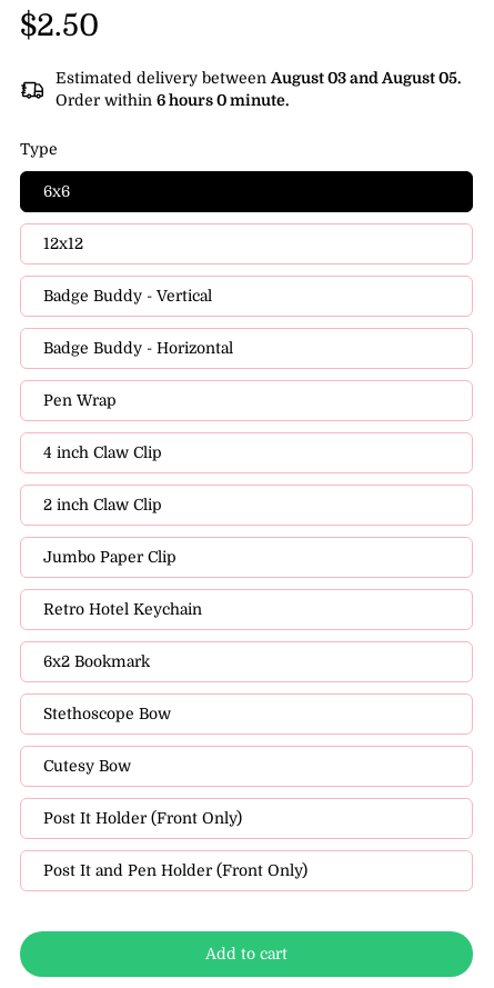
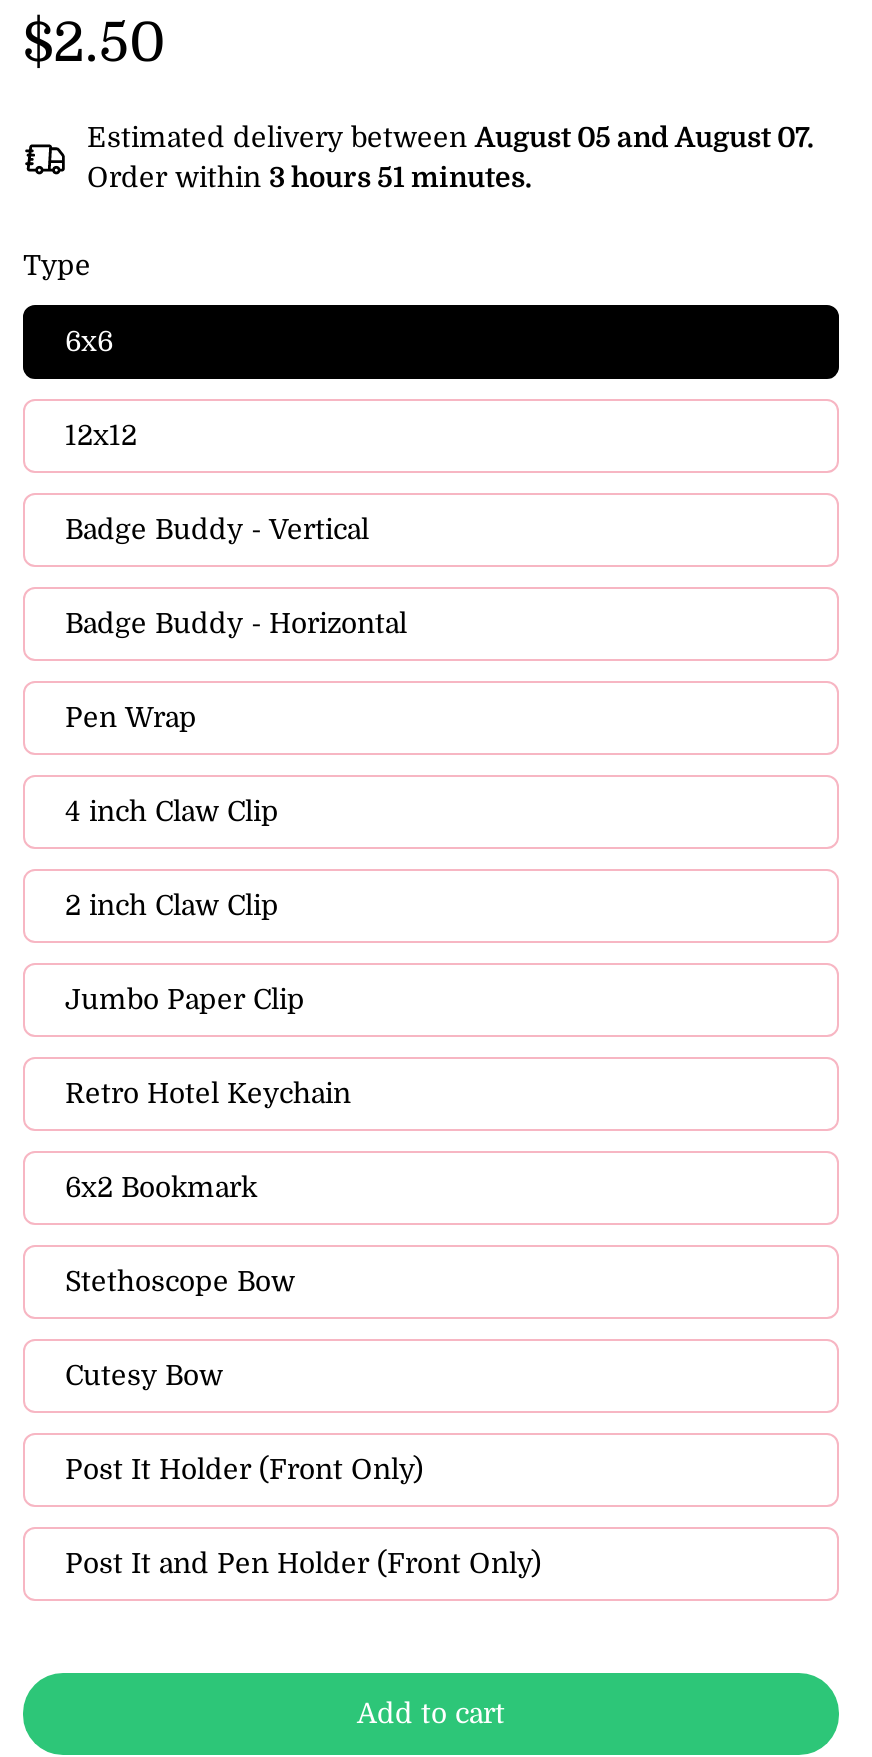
[56,70,461,86] Estimated delivery between August 03 and August 05. -> [87,122,813,152] Estimated delivery between August 05 and August 07.
[56,92,289,108] Order within 6 hours 0 minute. -> [87,162,531,192] Order within 3 hours 51 minutes.

